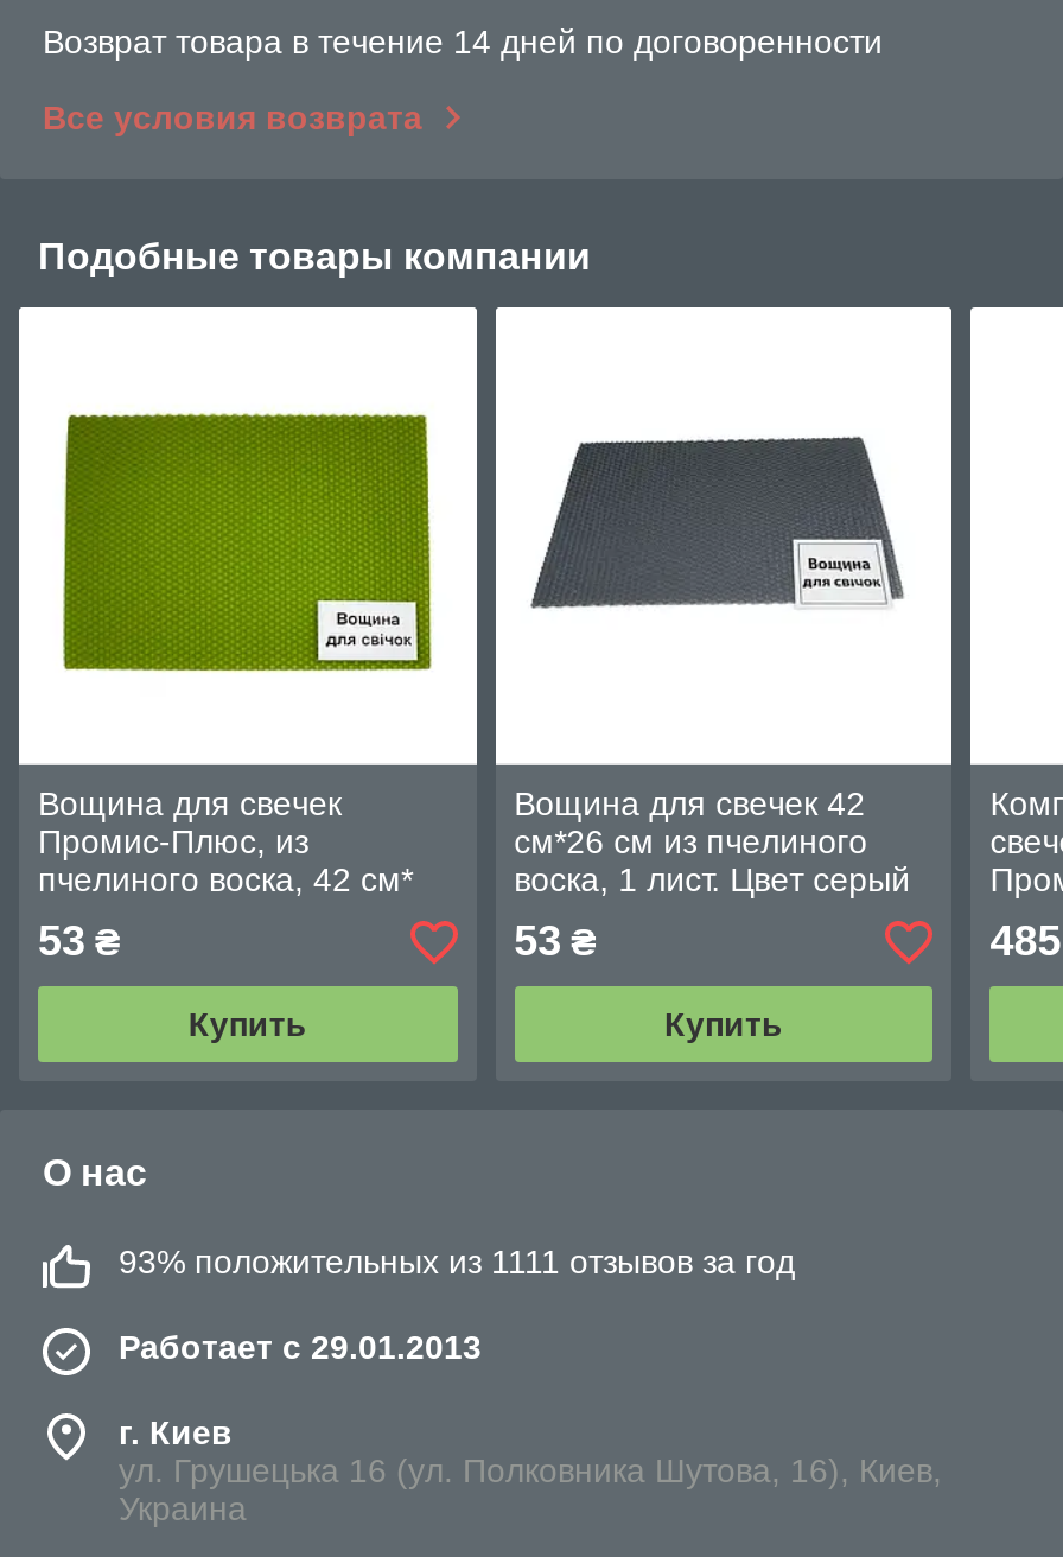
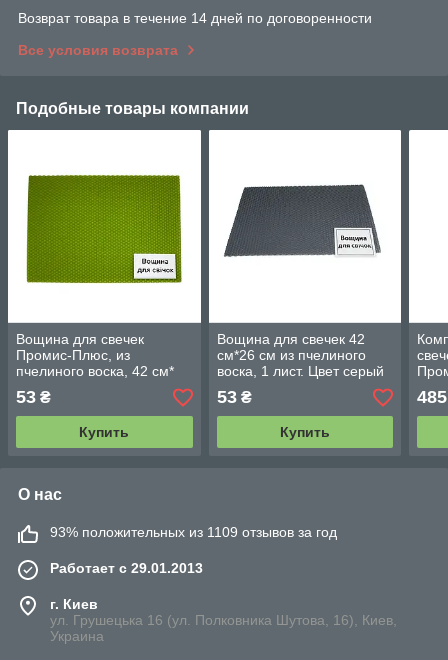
[119,1243,795,1281] 93% положительных из 1111 отзывов за год -> [50,524,337,540] 93% положительных из 1109 отзывов за год

